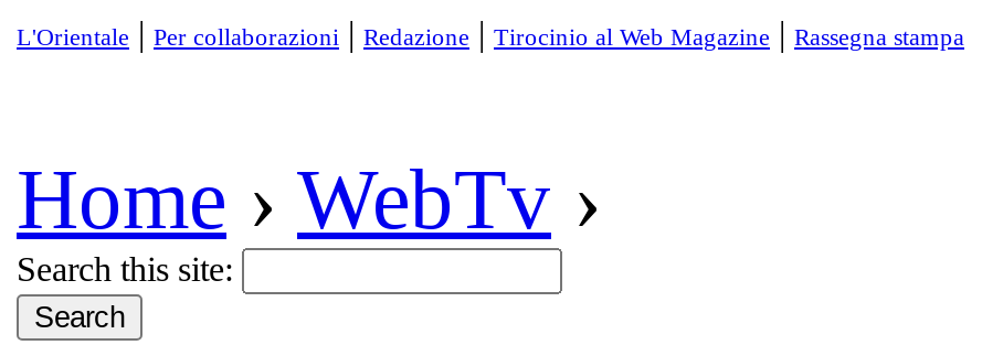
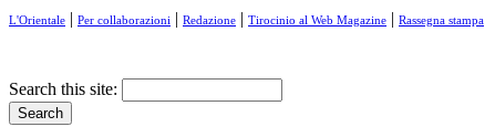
[17,151,602,246] Home › WebTv › -> none

